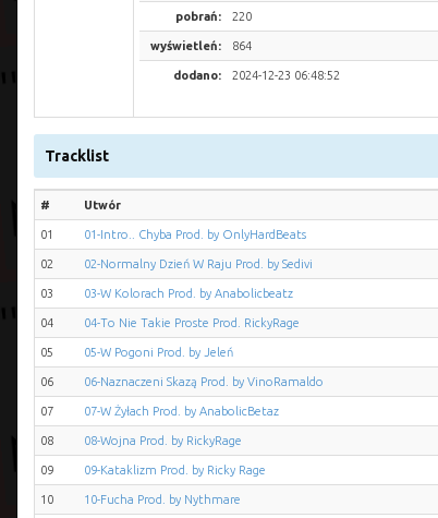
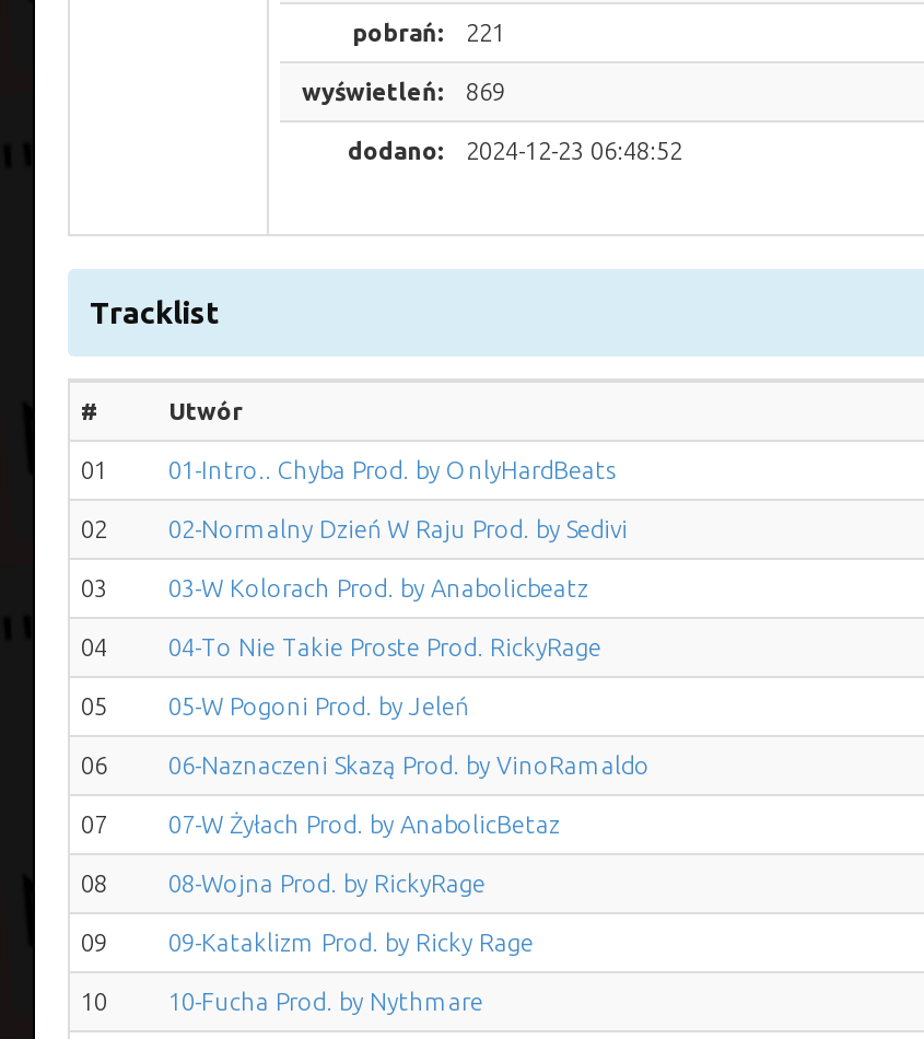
[175,10,252,23] pobrań: 220 -> [352,20,505,46] pobrań: 221
[150,39,252,52] wyświetleń: 864 -> [302,79,505,105] wyświetleń: 869

